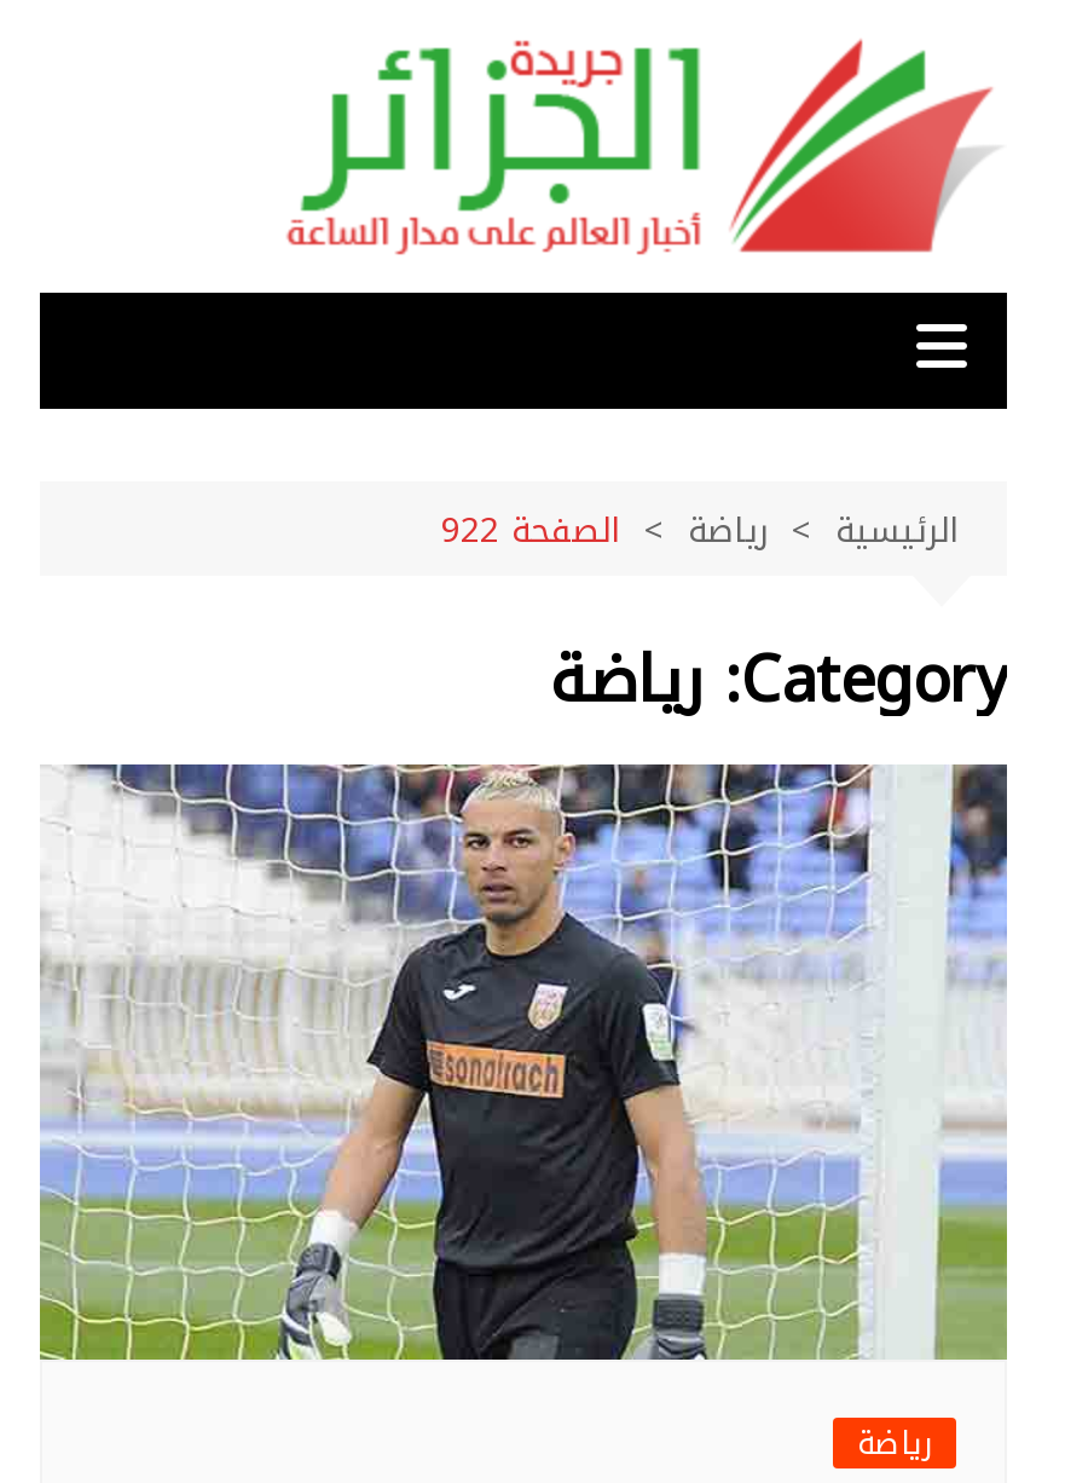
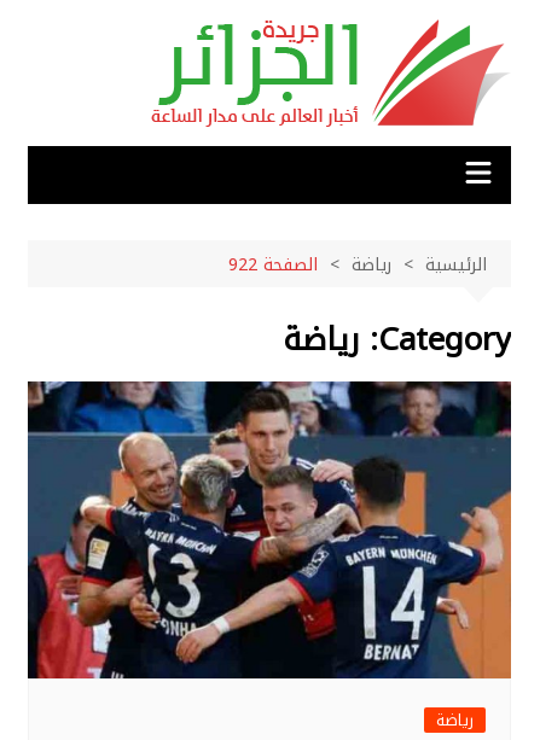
[37,762,1007,1362] [image] -> [27,380,512,680] [image]

